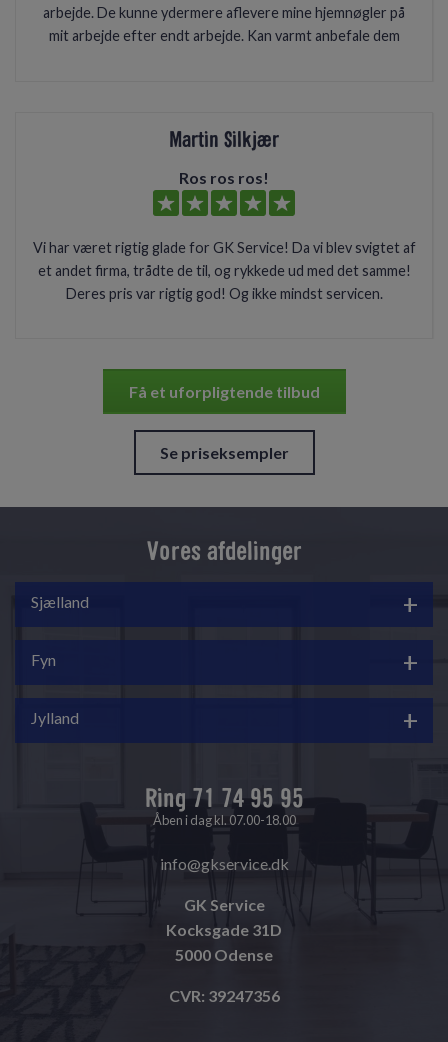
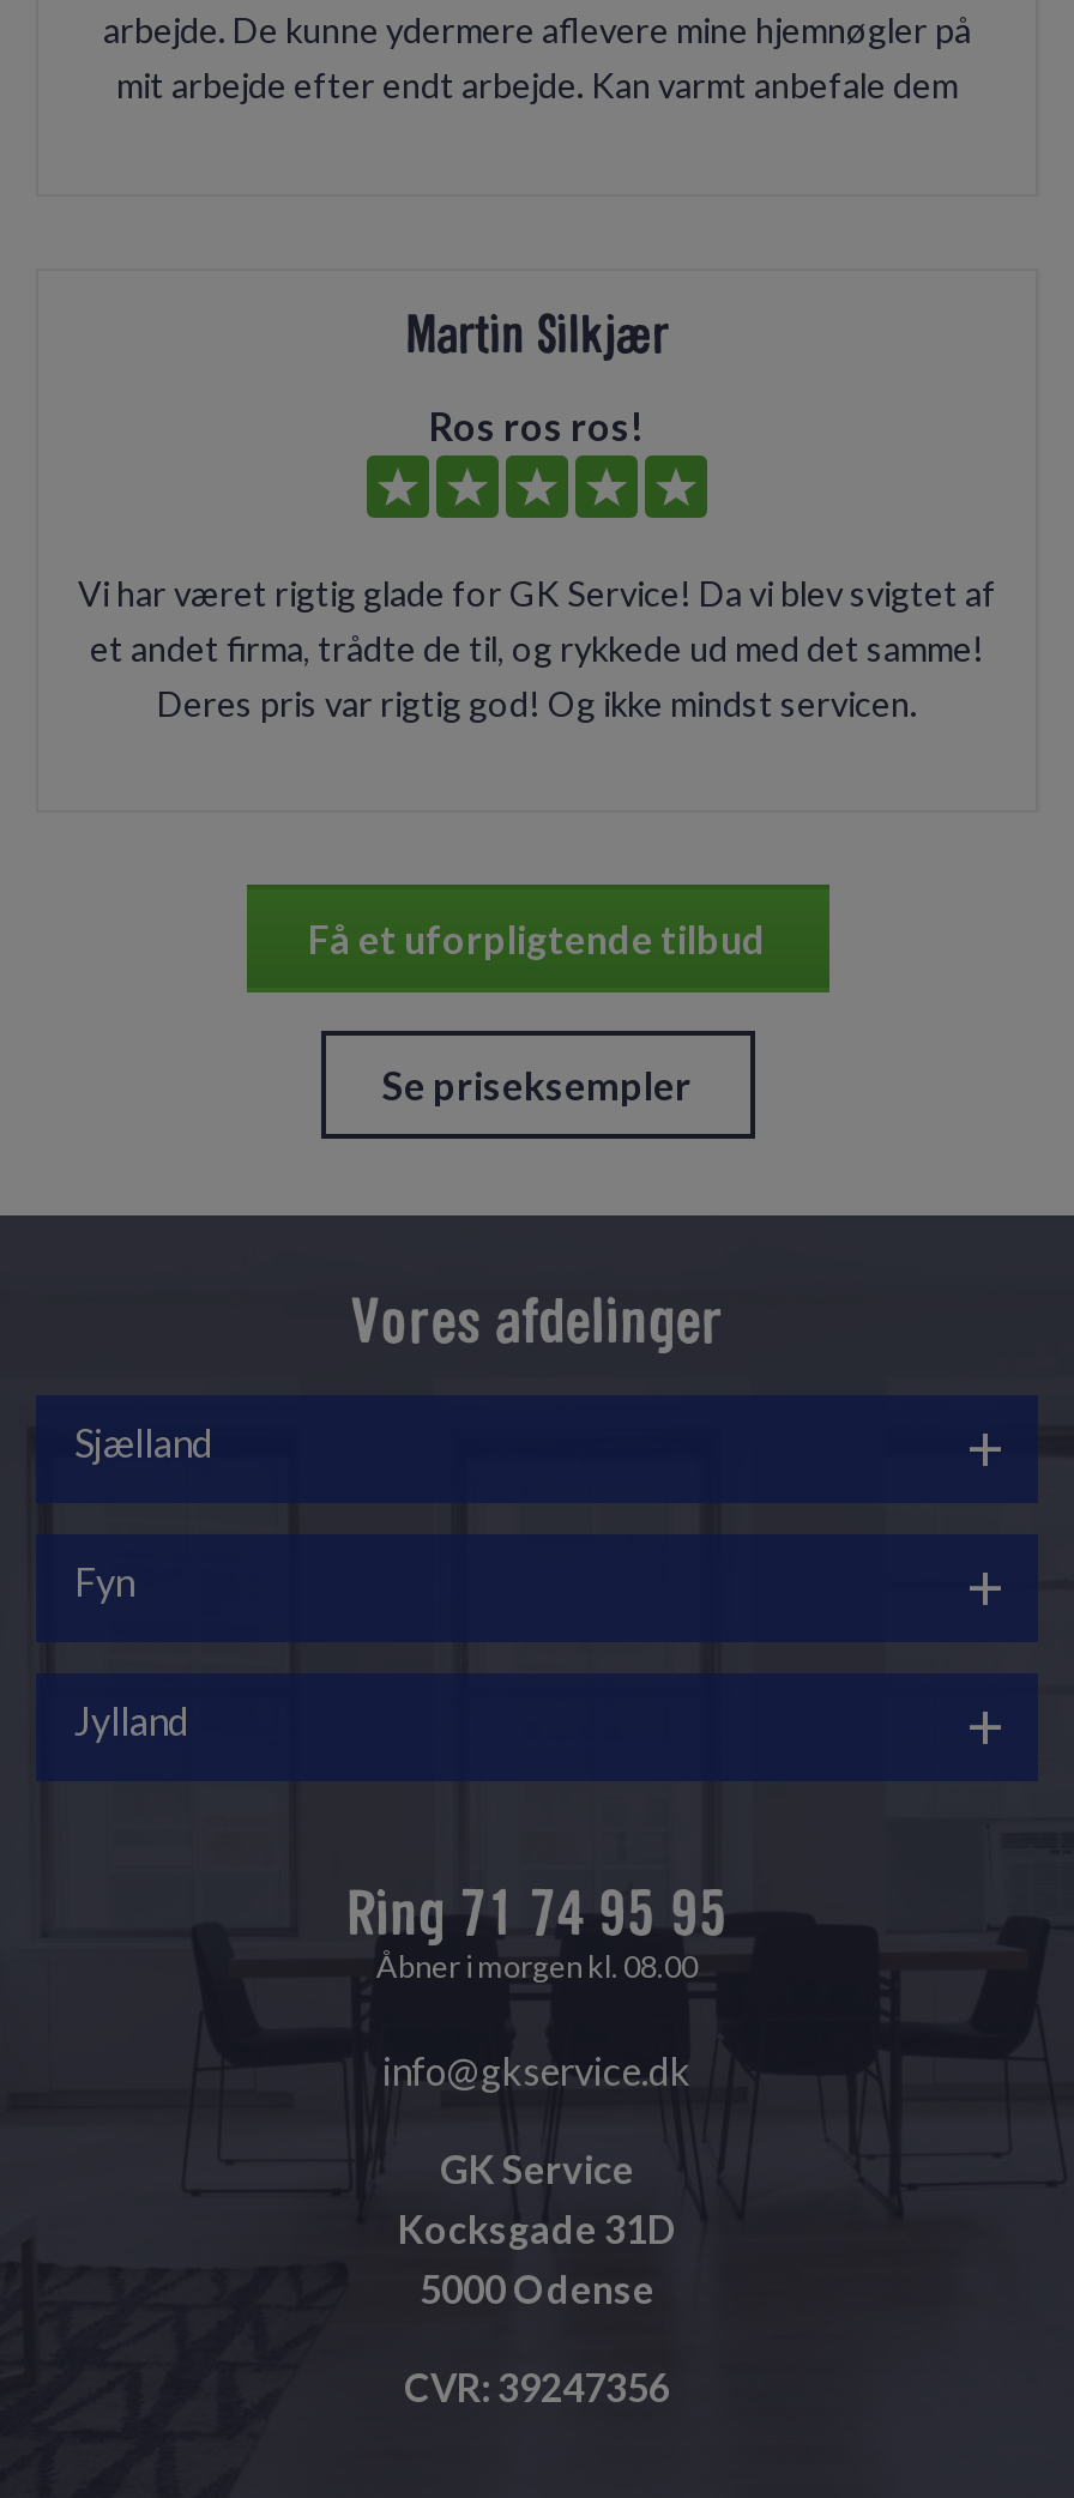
[152,811,295,827] Åben i dag kl. 07.00-18.00 -> [376,1945,698,1984] Åbner i morgen kl. 08.00

